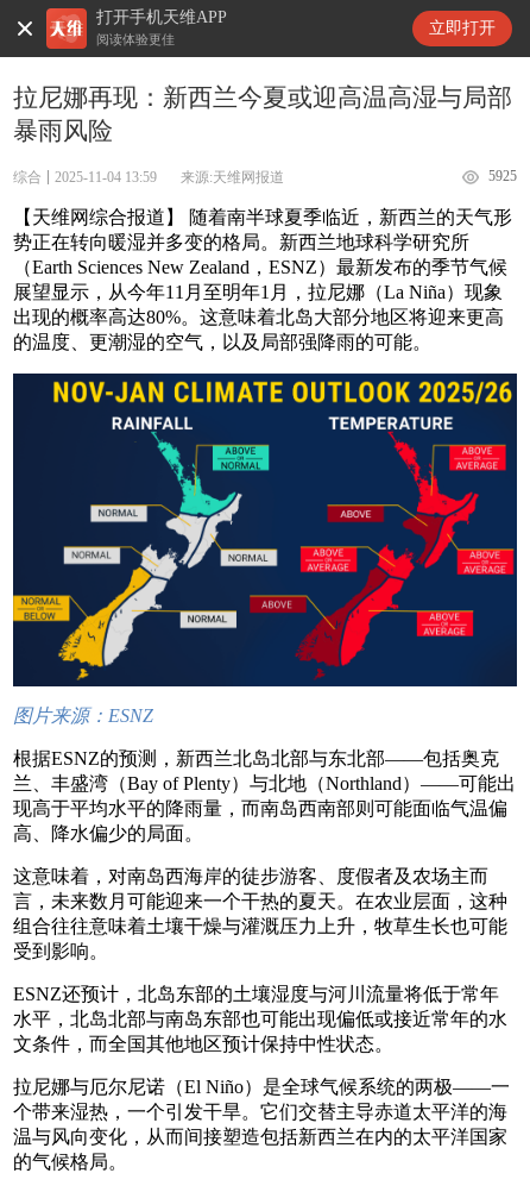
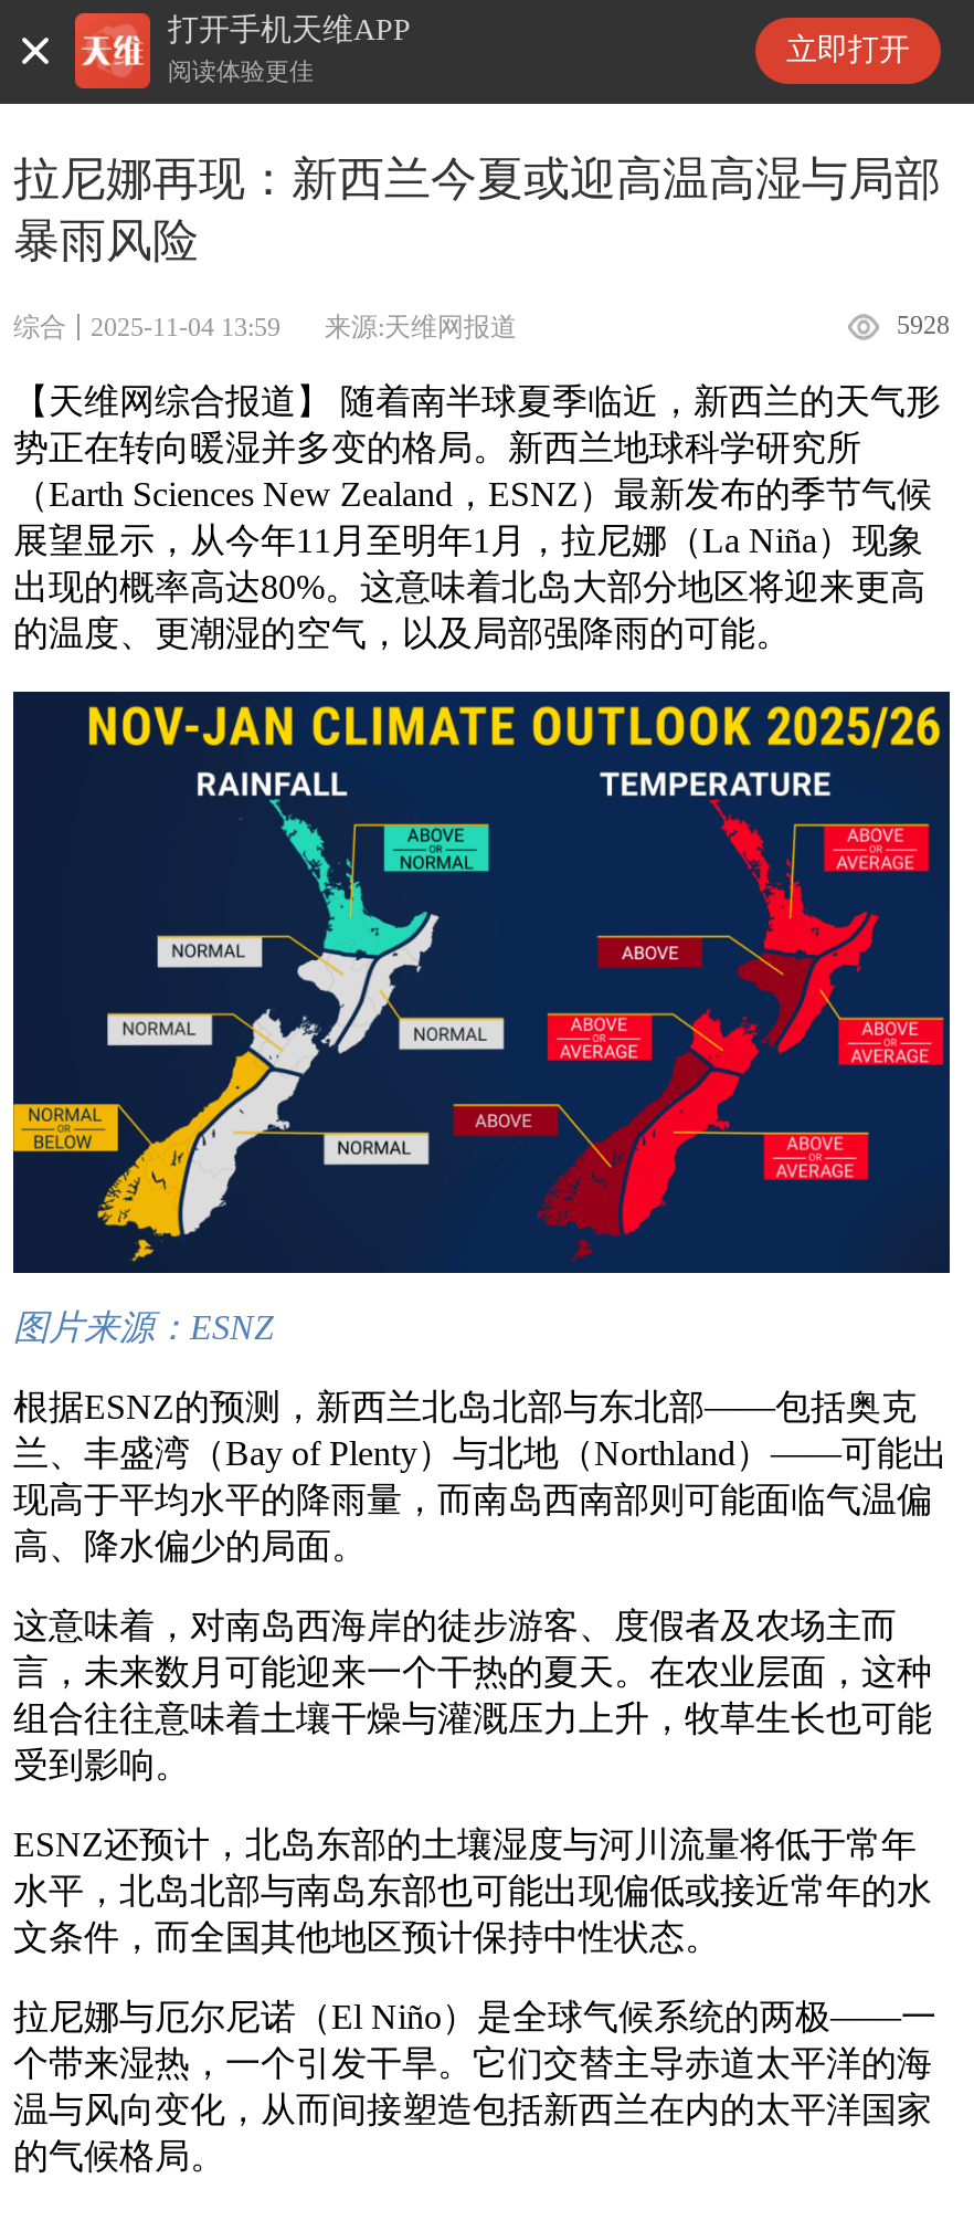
[488,168,517,184] 5925 -> [897,309,950,340] 5928

